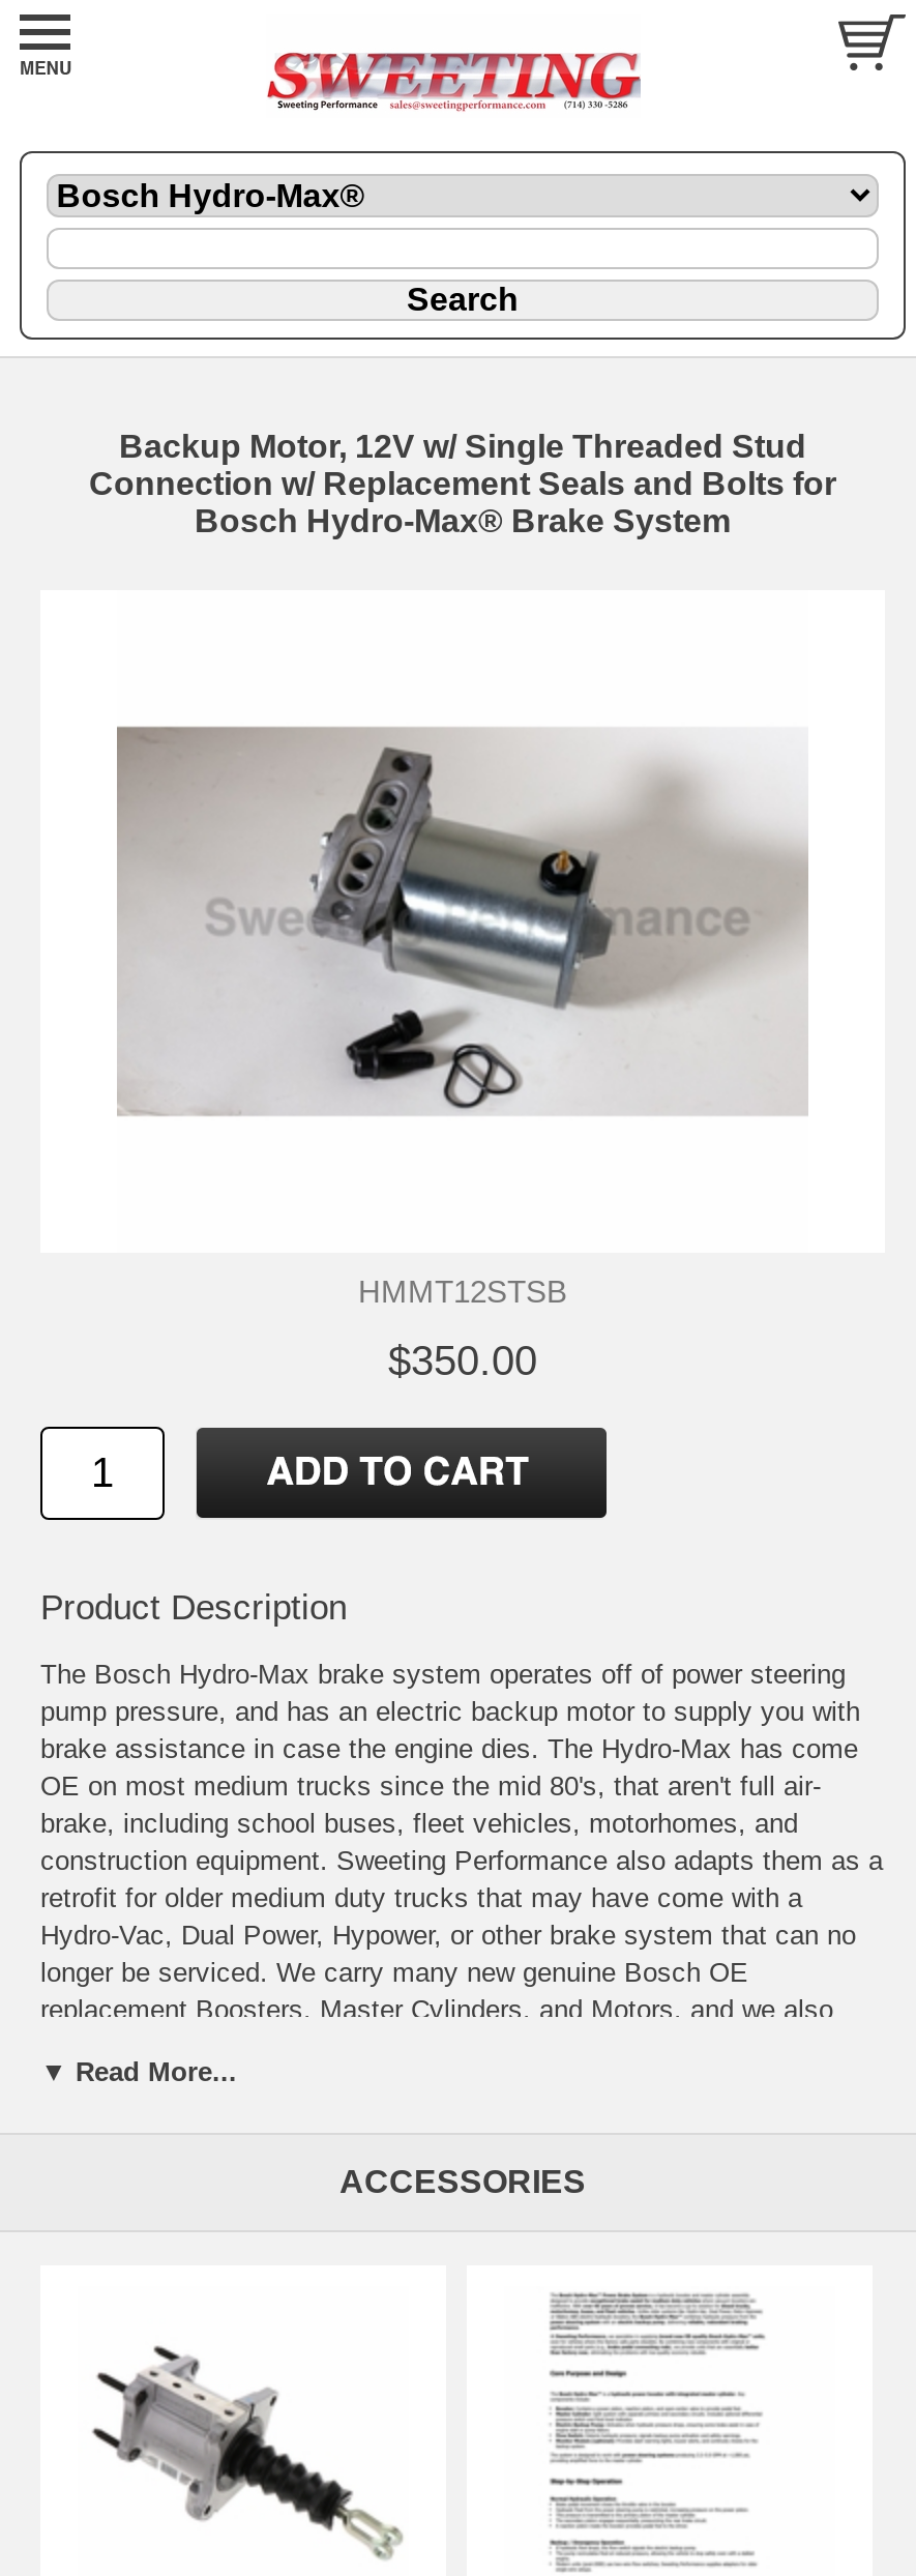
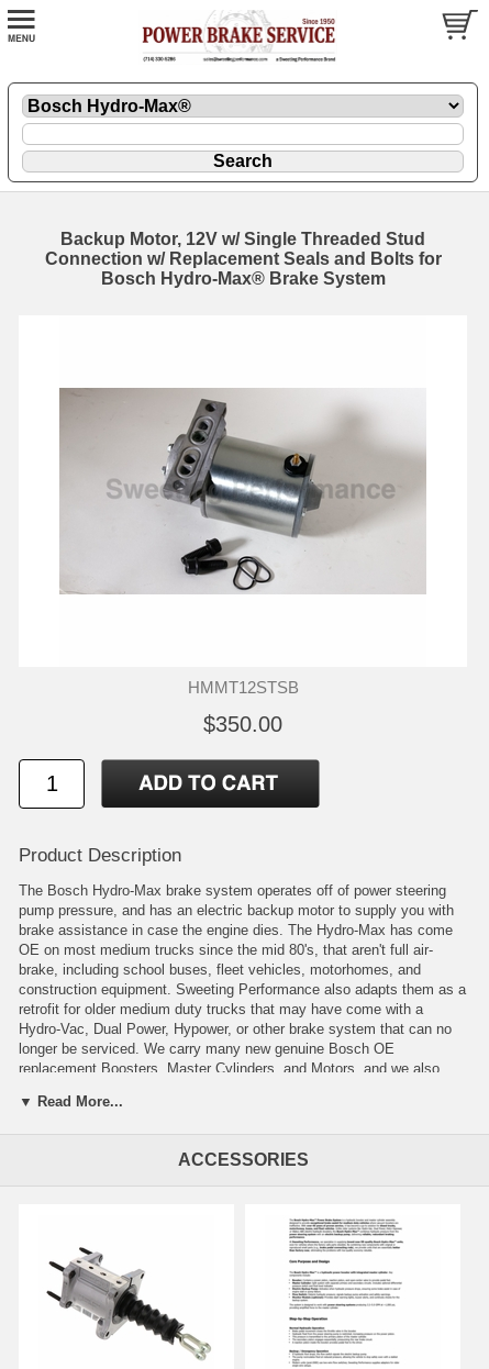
[266,23,643,112] [image] -> [140,11,336,63] [image]

